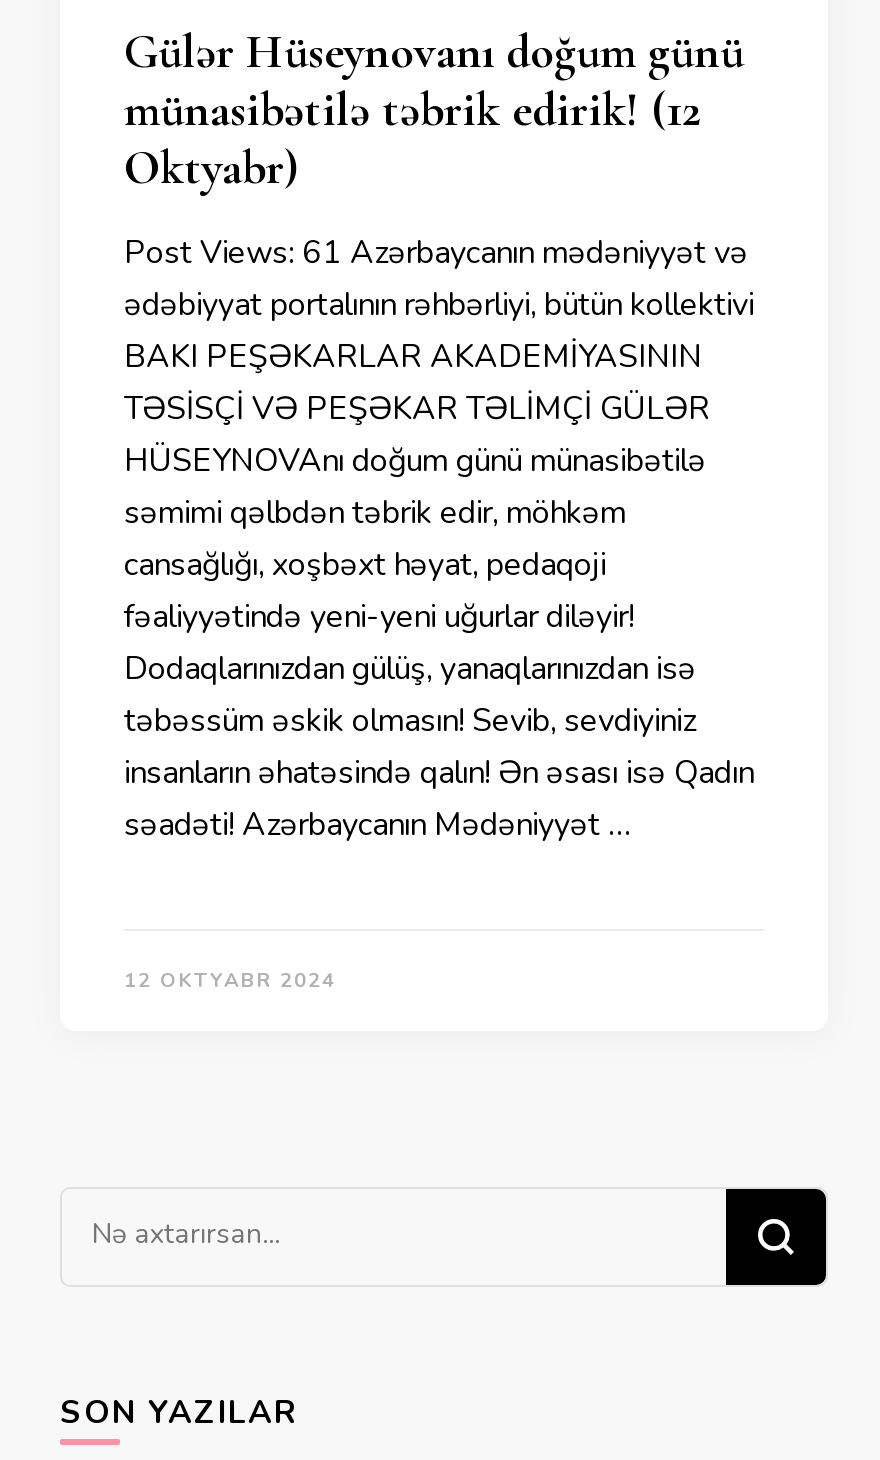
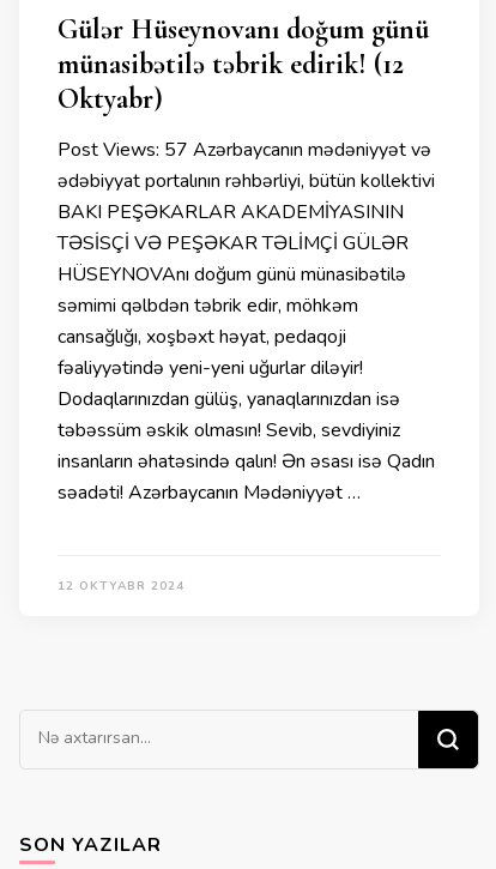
[124,231,748,275] Post Views: 61 Azərbaycanın mədəniyyət və -> [58,137,431,163] Post Views: 57 Azərbaycanın mədəniyyət və

